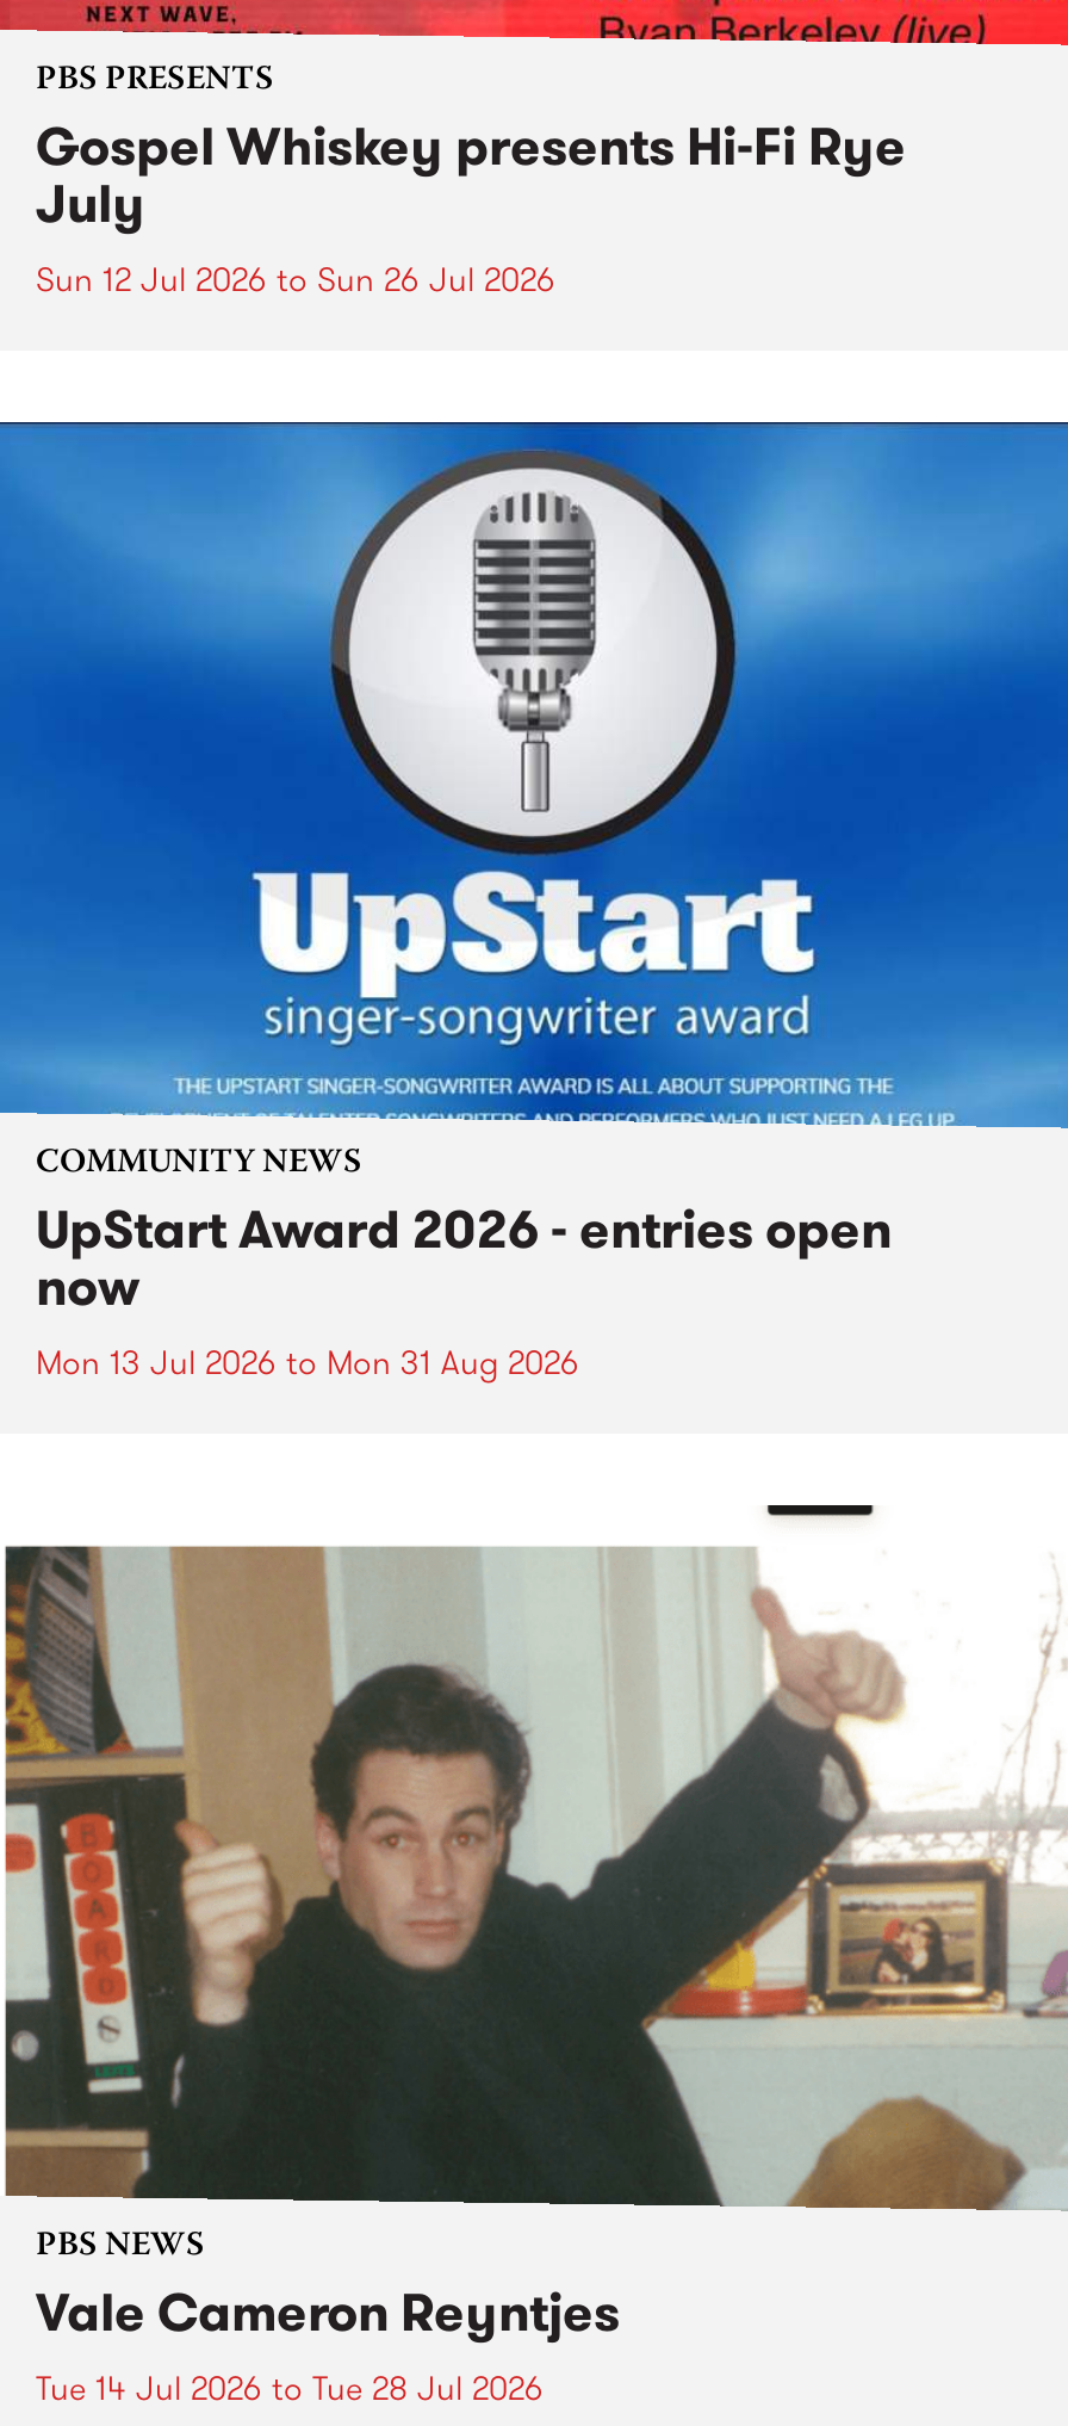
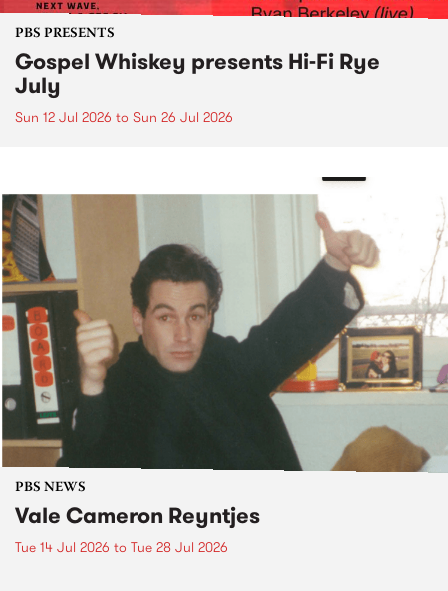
[7,420,1061,1386] [image] | COMMUNITY NEWS | UpStart Award 2026 - entries open | now | Mon 13 Jul 2026 to Mon 31 Aug 2026 -> none

